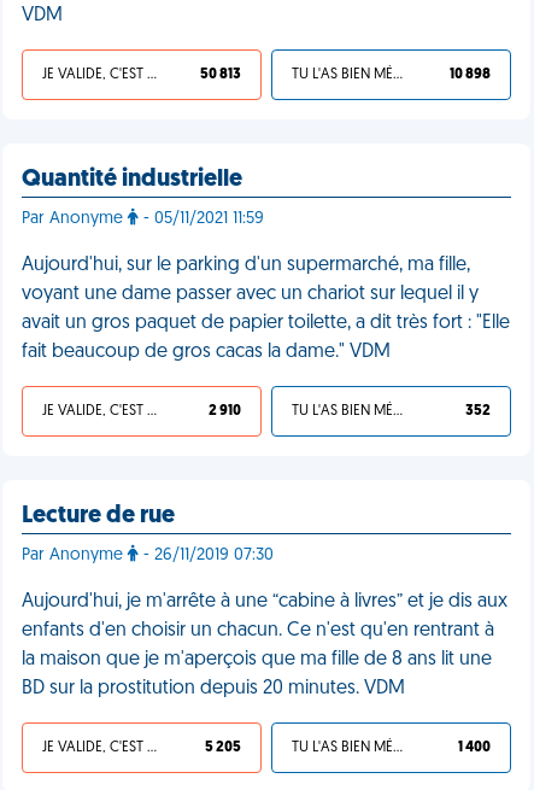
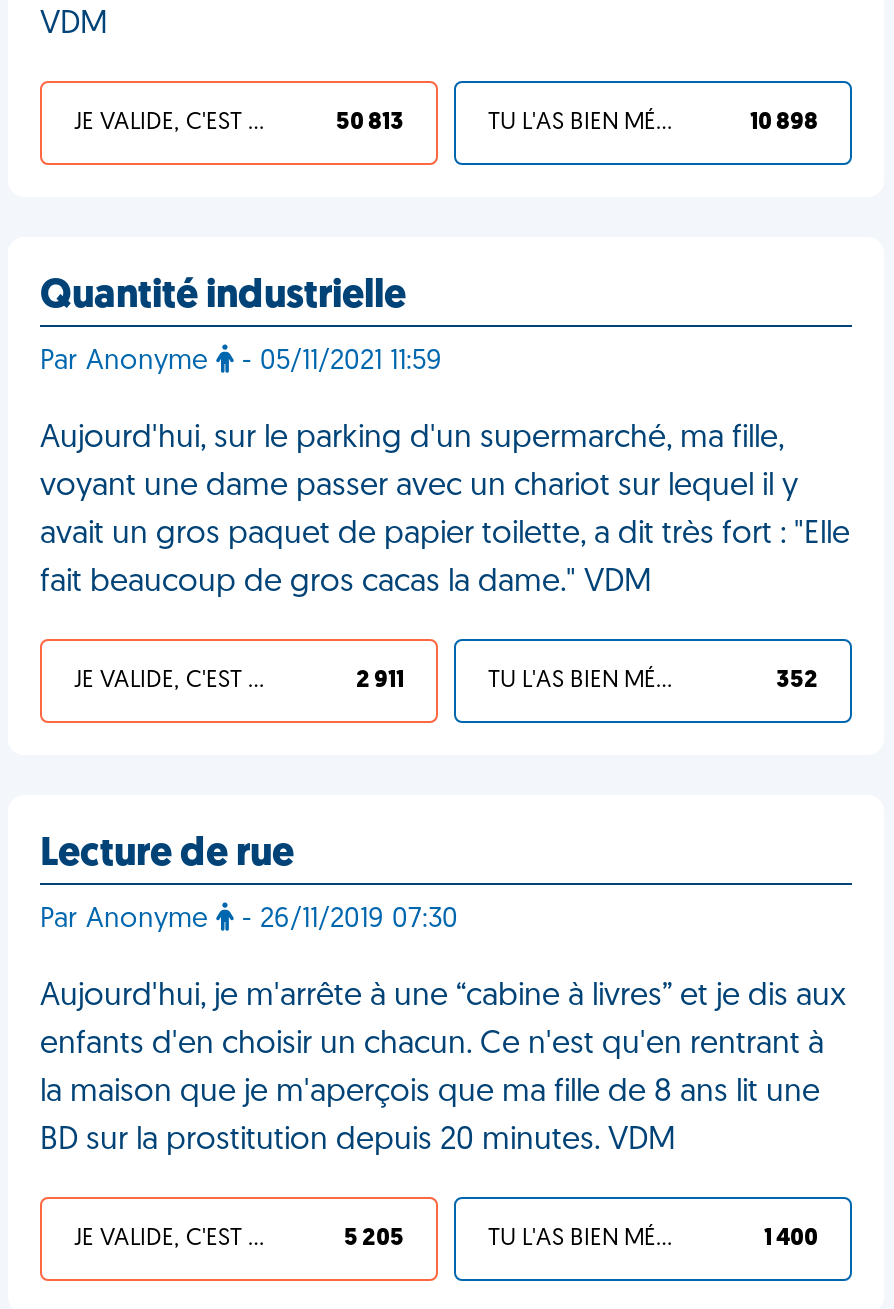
[209,404,241,419] 2 910 -> [356,669,404,693] 2 911

